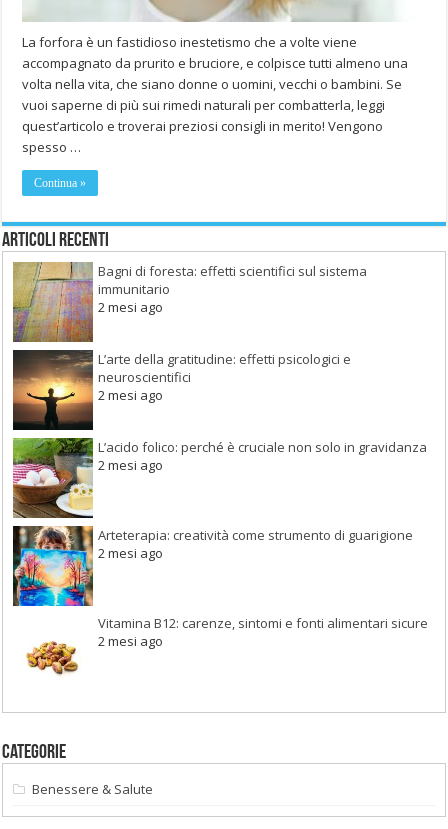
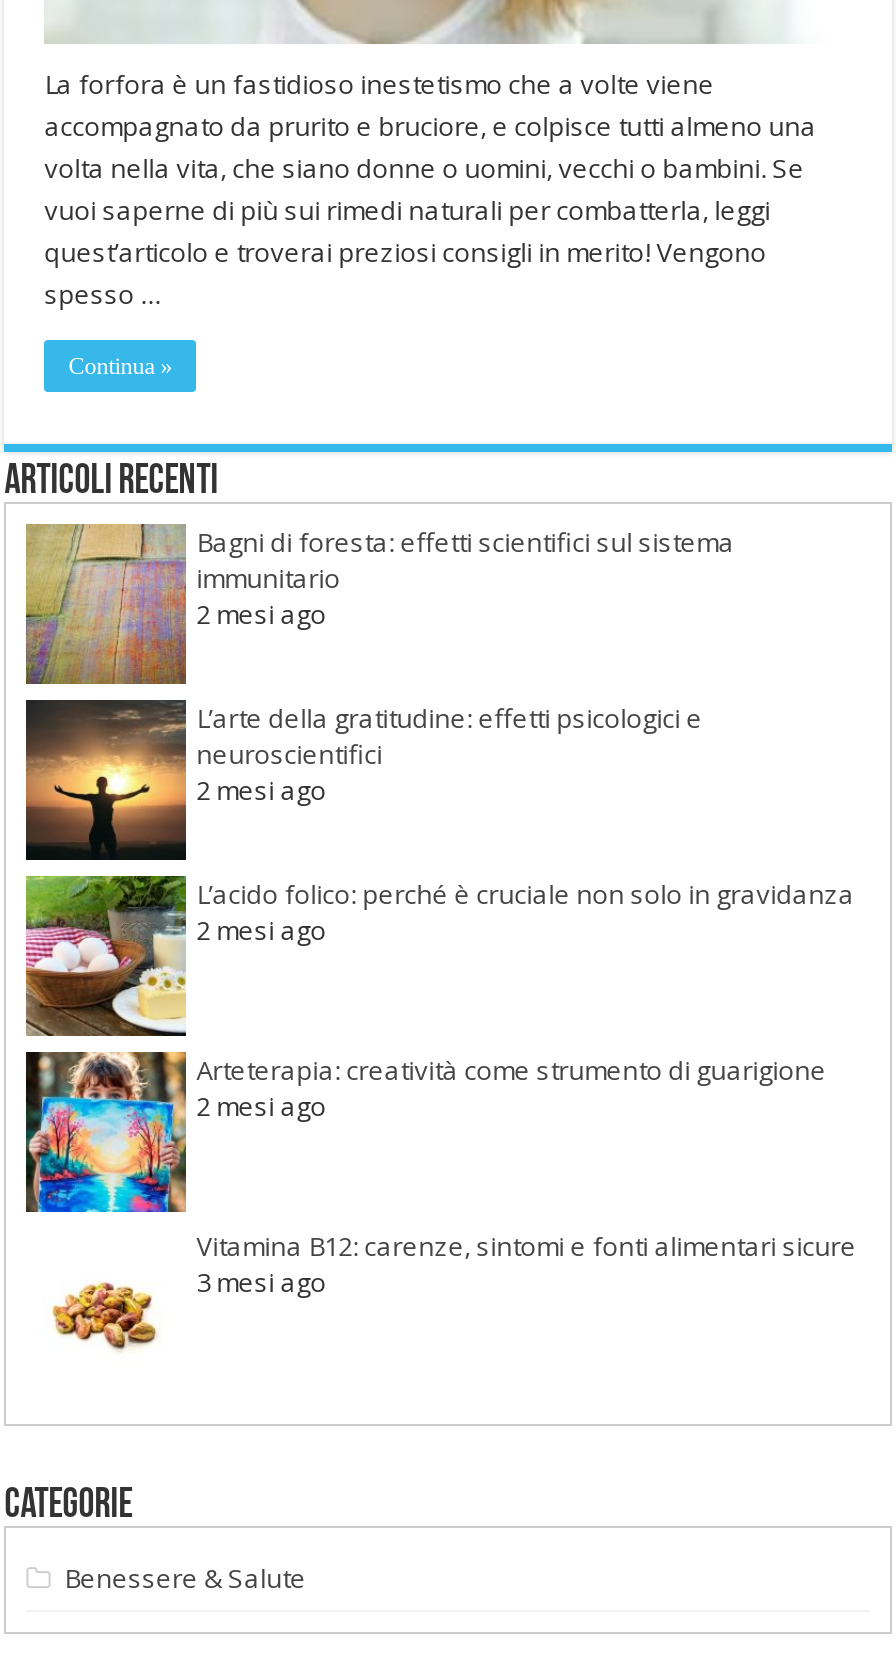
[98,632,163,650] 2 mesi ago -> [196,1264,326,1300] 3 mesi ago

